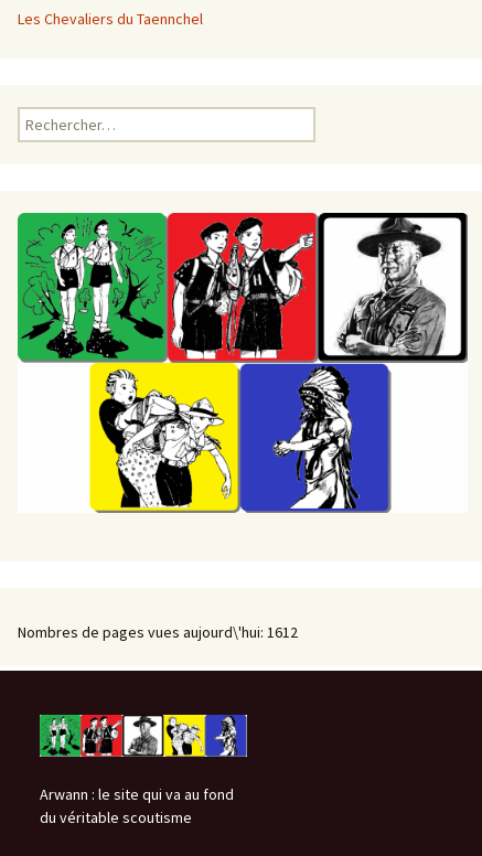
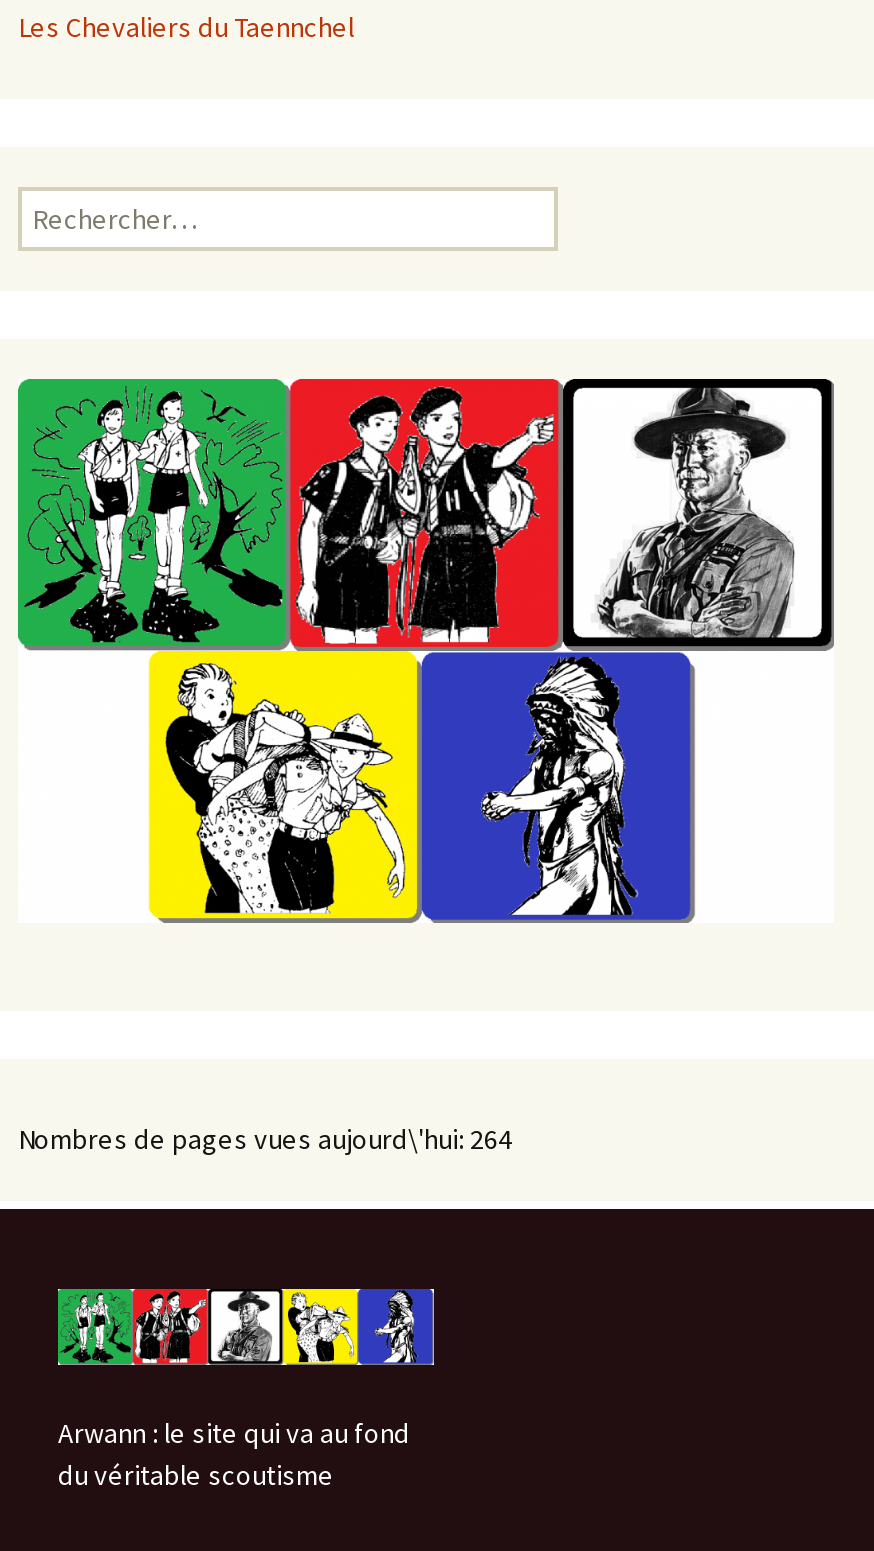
[18,622,298,642] Nombres de pages vues aujourd\'hui: 1612 -> [18,1121,512,1157] Nombres de pages vues aujourd\'hui: 264

